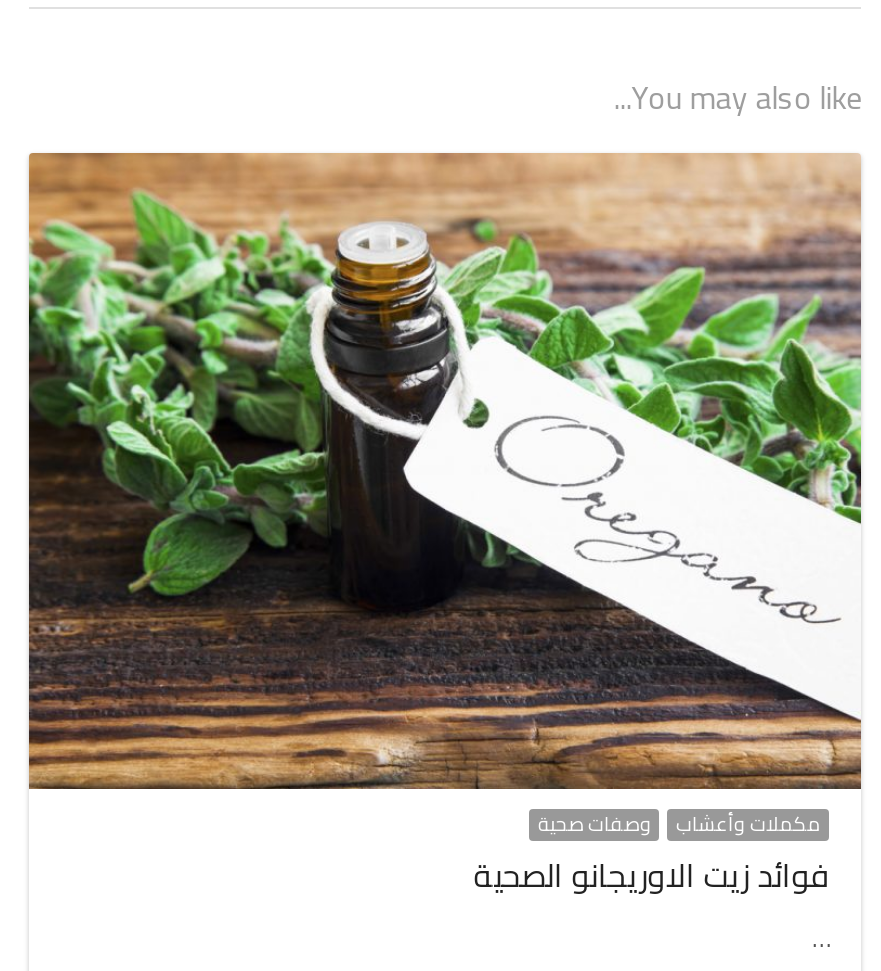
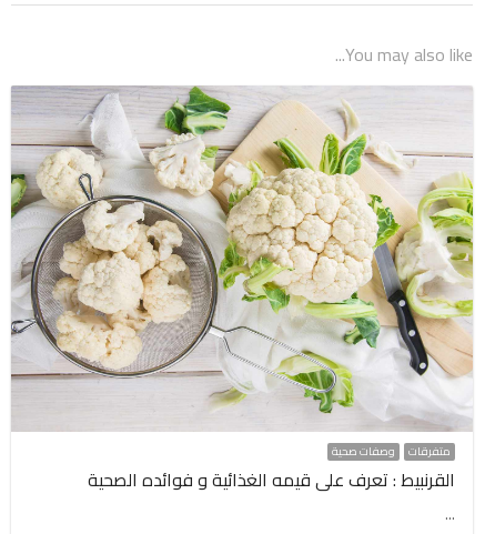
[27,151,863,842] [image] | مكملات وأعشاب -> [10,85,474,462] [image] | متفرقات
[474,844,830,904] فوائد زيت الاوريجانو الصحية -> [88,463,455,496] القرنبيط : تعرف على قيمه الغذائية و فوائده الصحية

